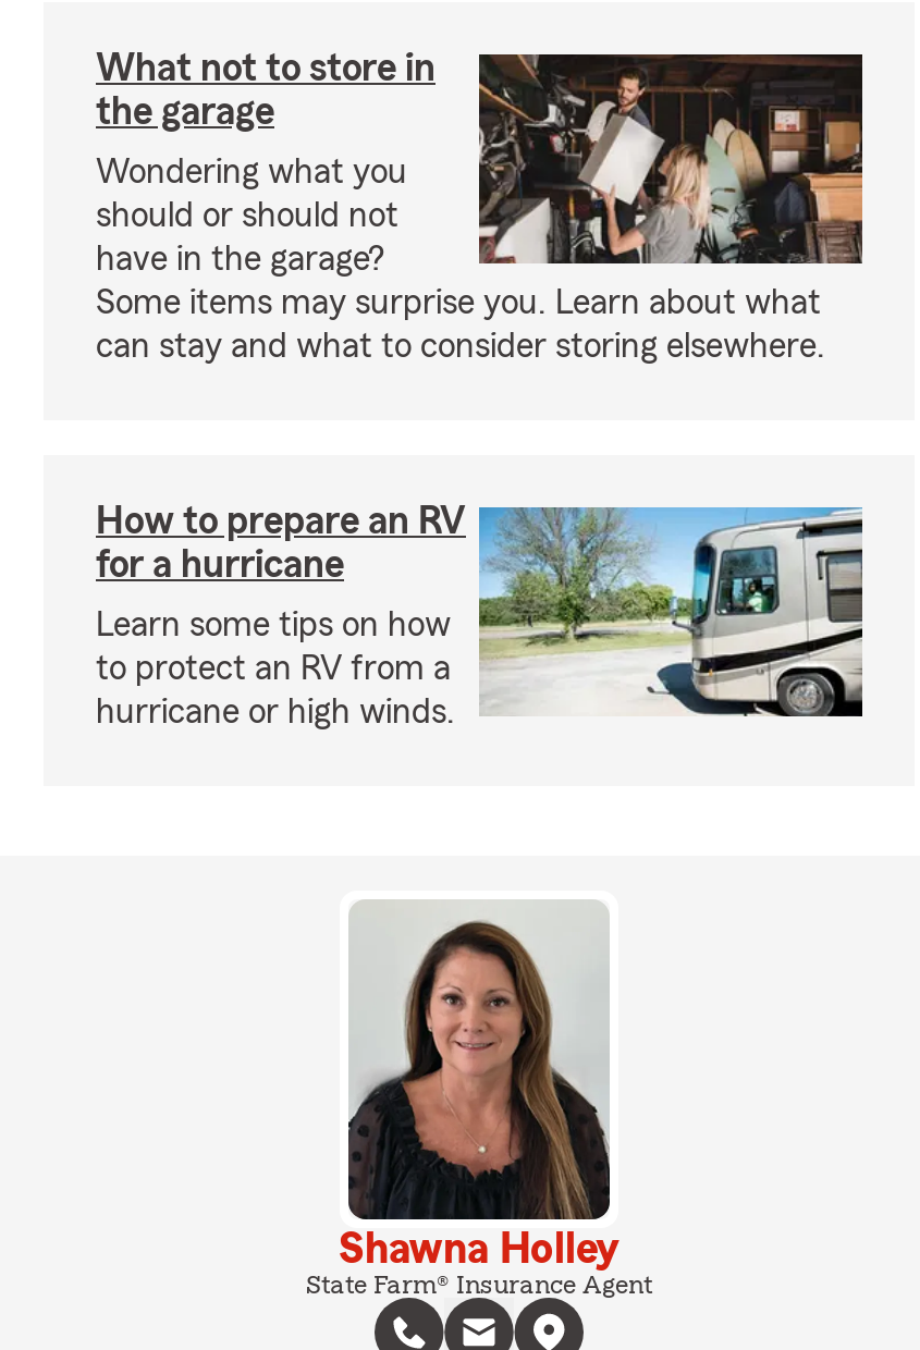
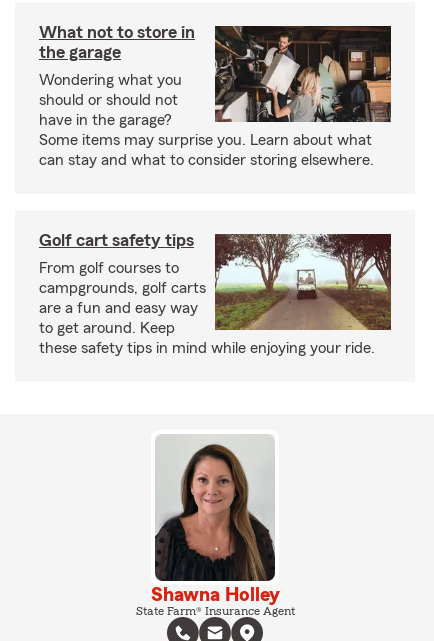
[96,501,466,584] How to prepare an RV | for a hurricane -> [39,231,194,249] Golf cart safety tips
[96,505,862,729] [image] | Learn some tips on how | to protect an RV from a | hurricane or high winds. -> [39,233,392,356] [image] | From golf courses to | campgrounds, golf carts | are a fun and easy way | to get around. Keep | these safety tips in mind while enjoying your ride.

